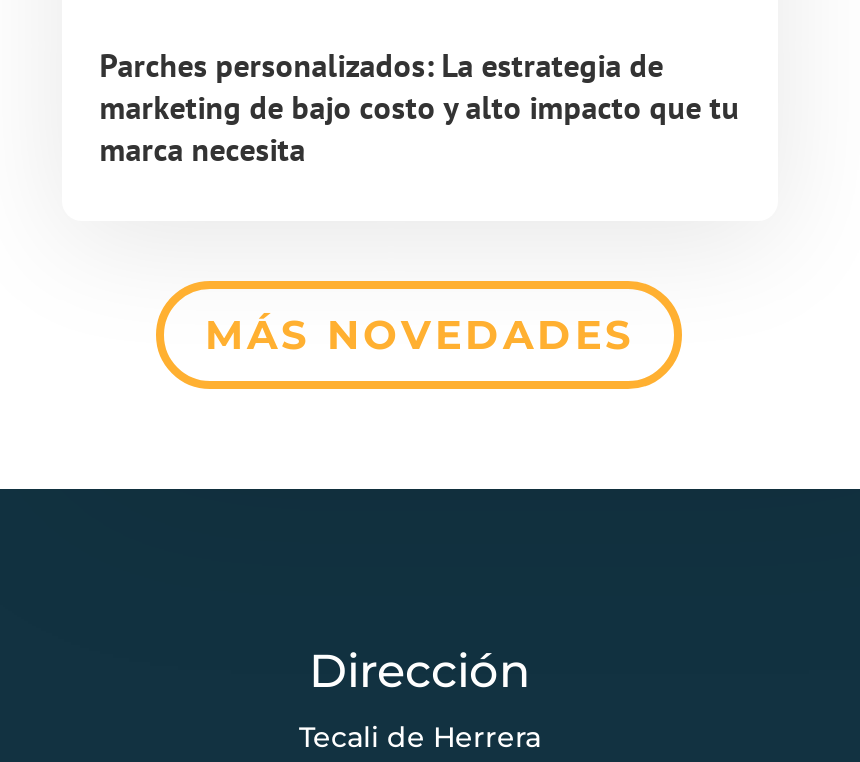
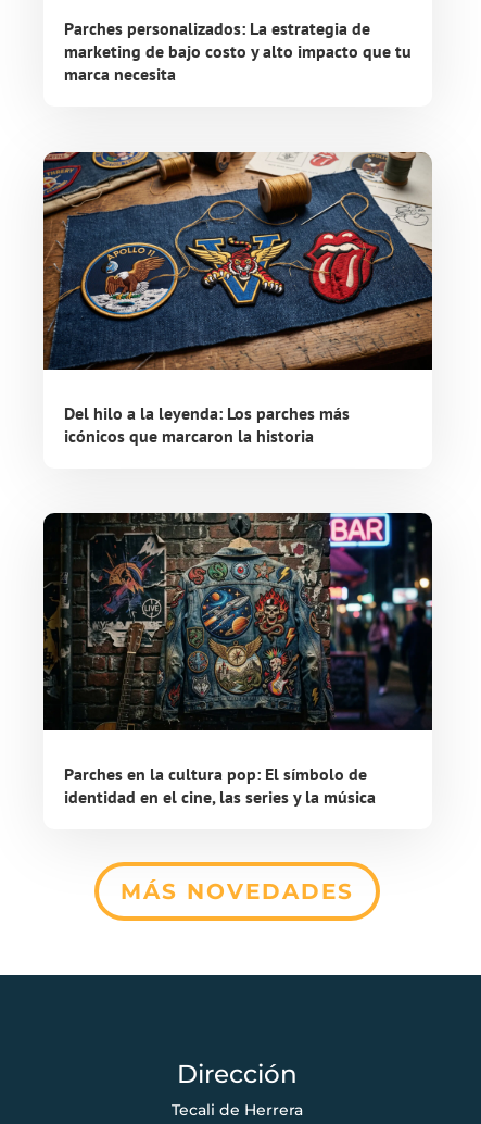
none -> [42,151,433,447] [image] | Del hilo a la leyenda: Los parches más | icónicos que marcaron la historia
none -> [42,512,433,808] [image] | Parches en la cultura pop: El símbolo de | identidad en el cine, las series y la música

